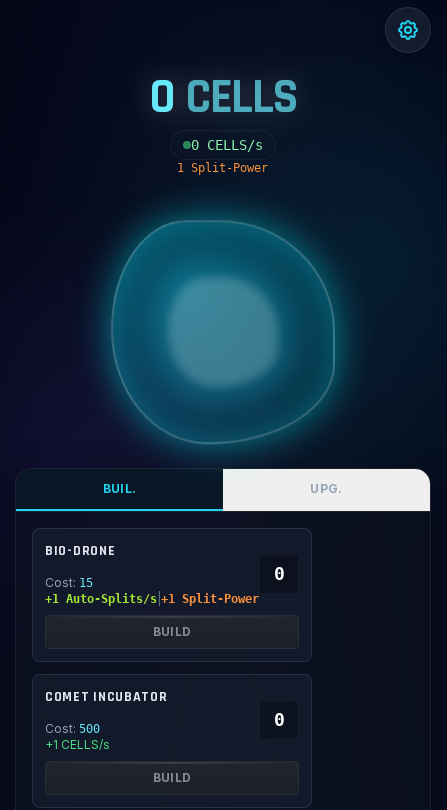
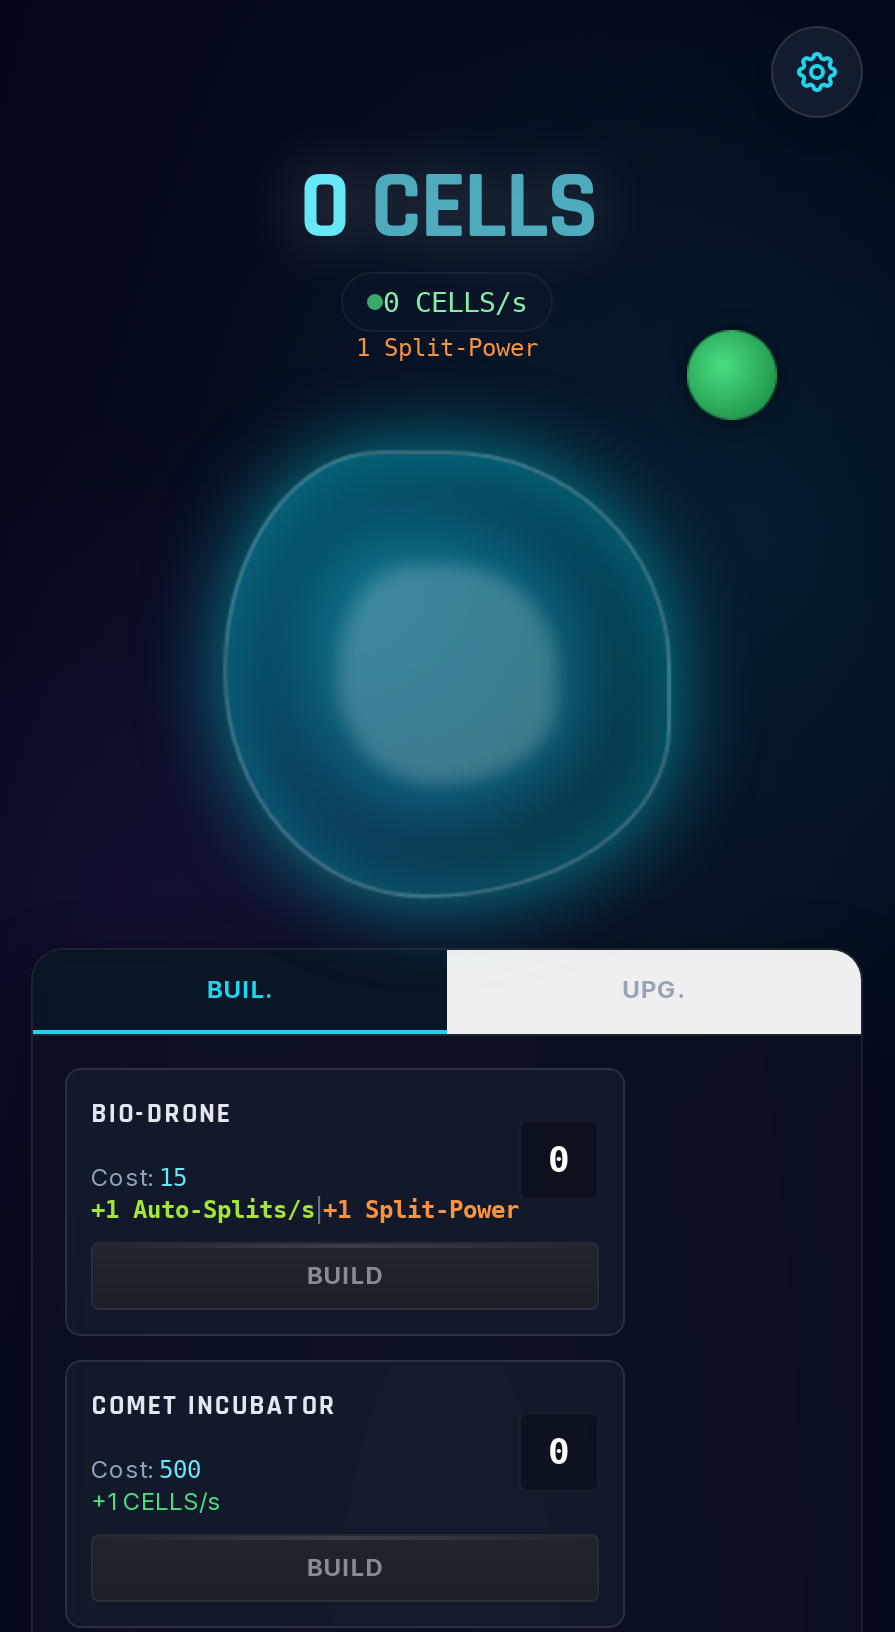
none -> [685,328,779,422] [image]

